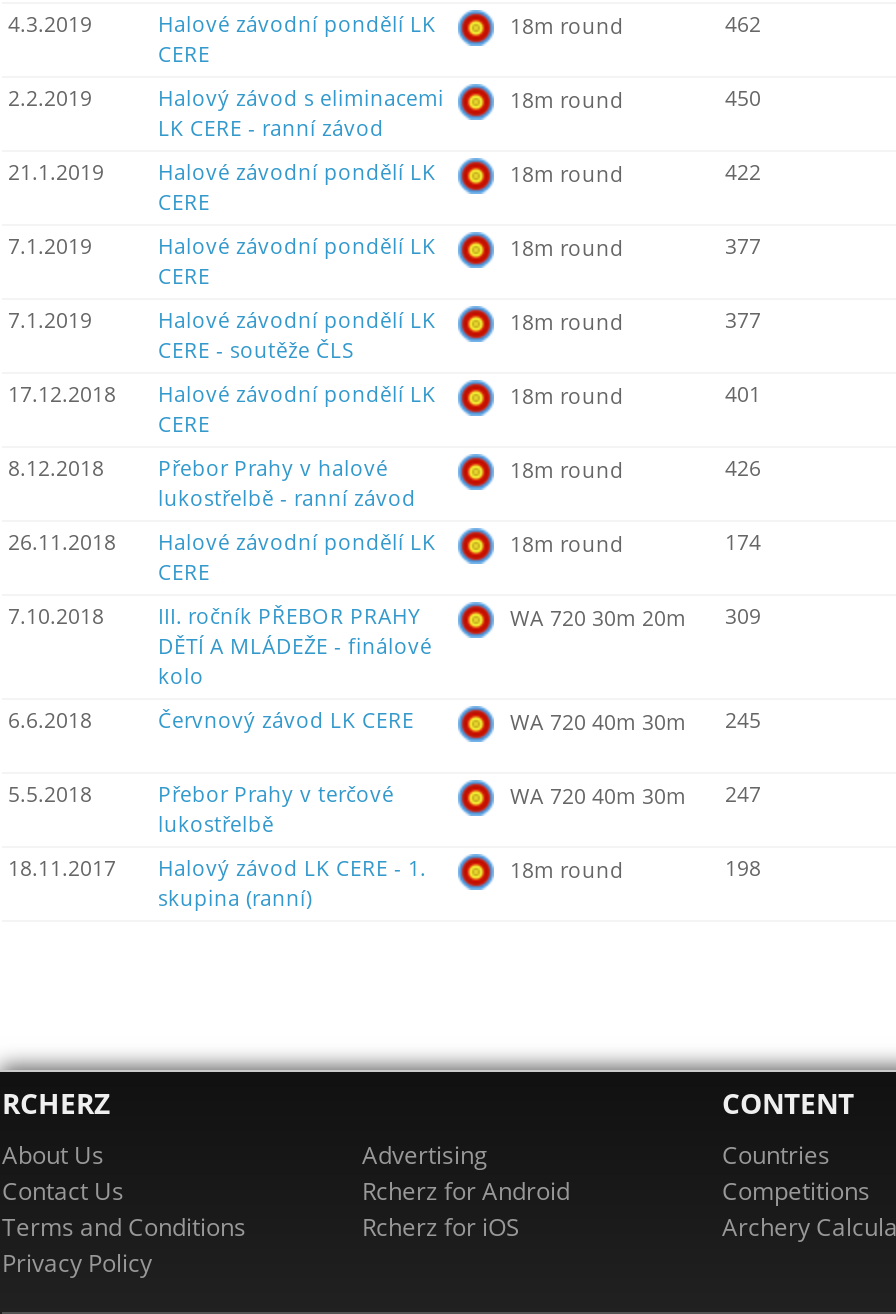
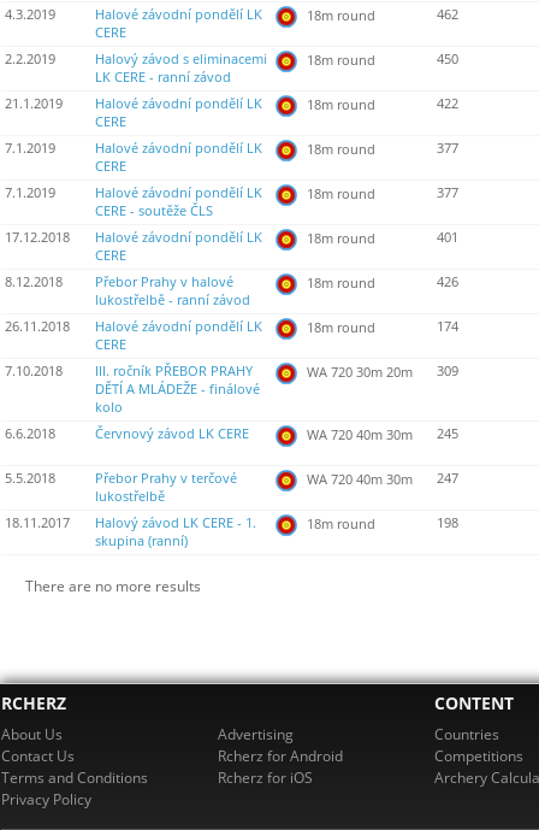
none -> [25,576,201,596] There are no more results

